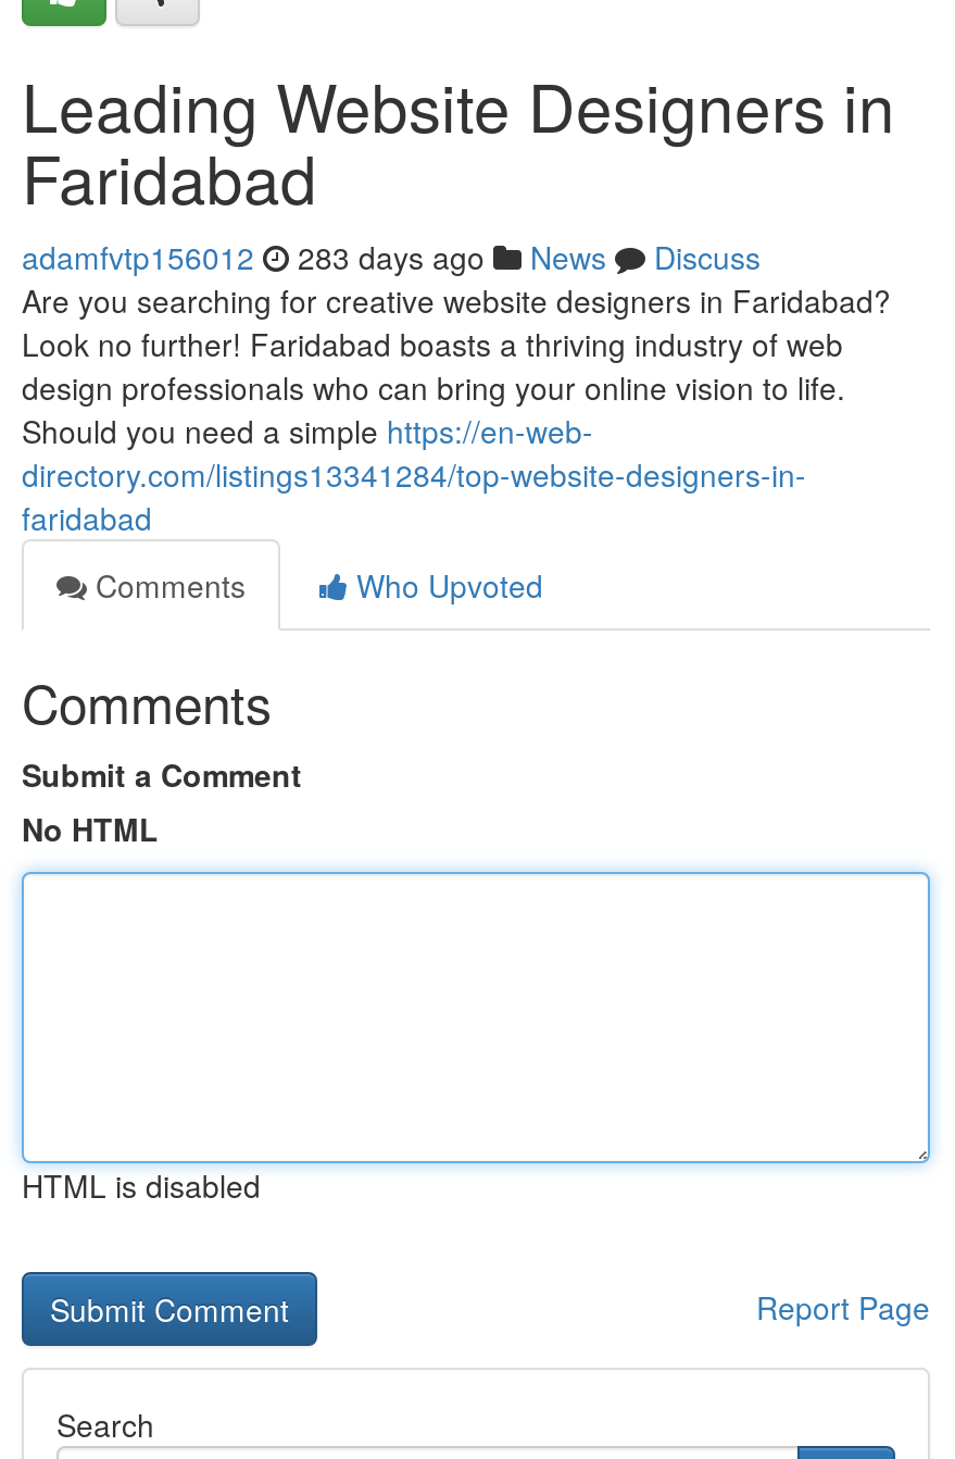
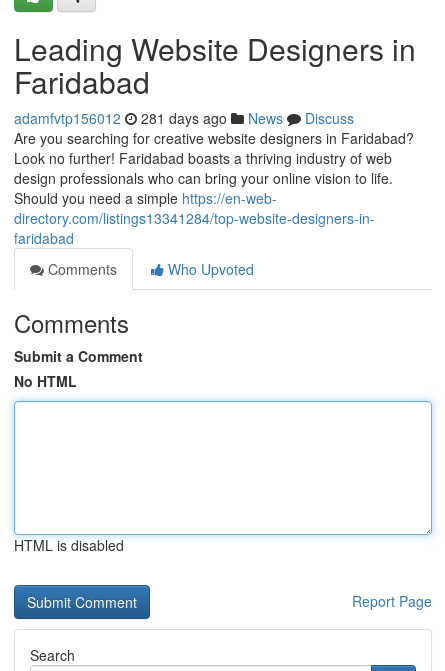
[22,235,761,278] adamfvtp156012 283 days ago News Discuss -> [14,108,354,128] adamfvtp156012 281 days ago News Discuss

